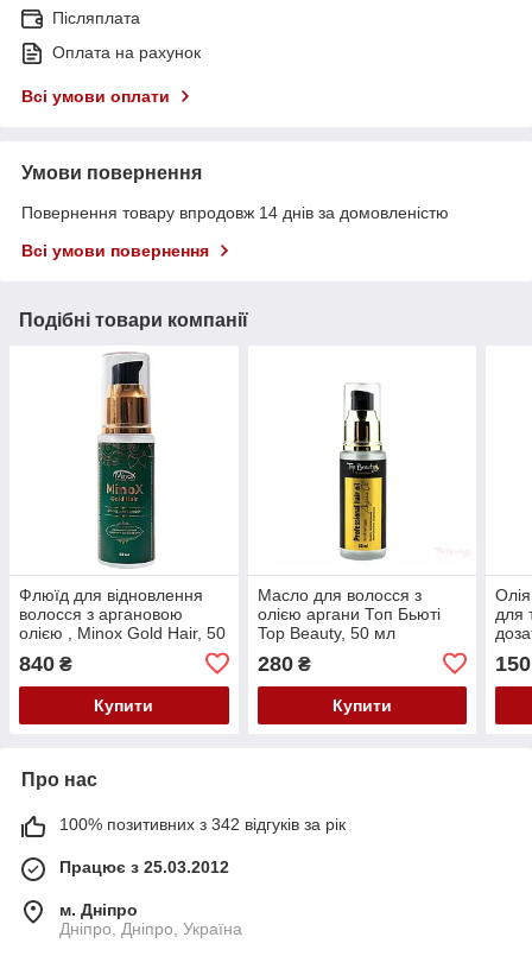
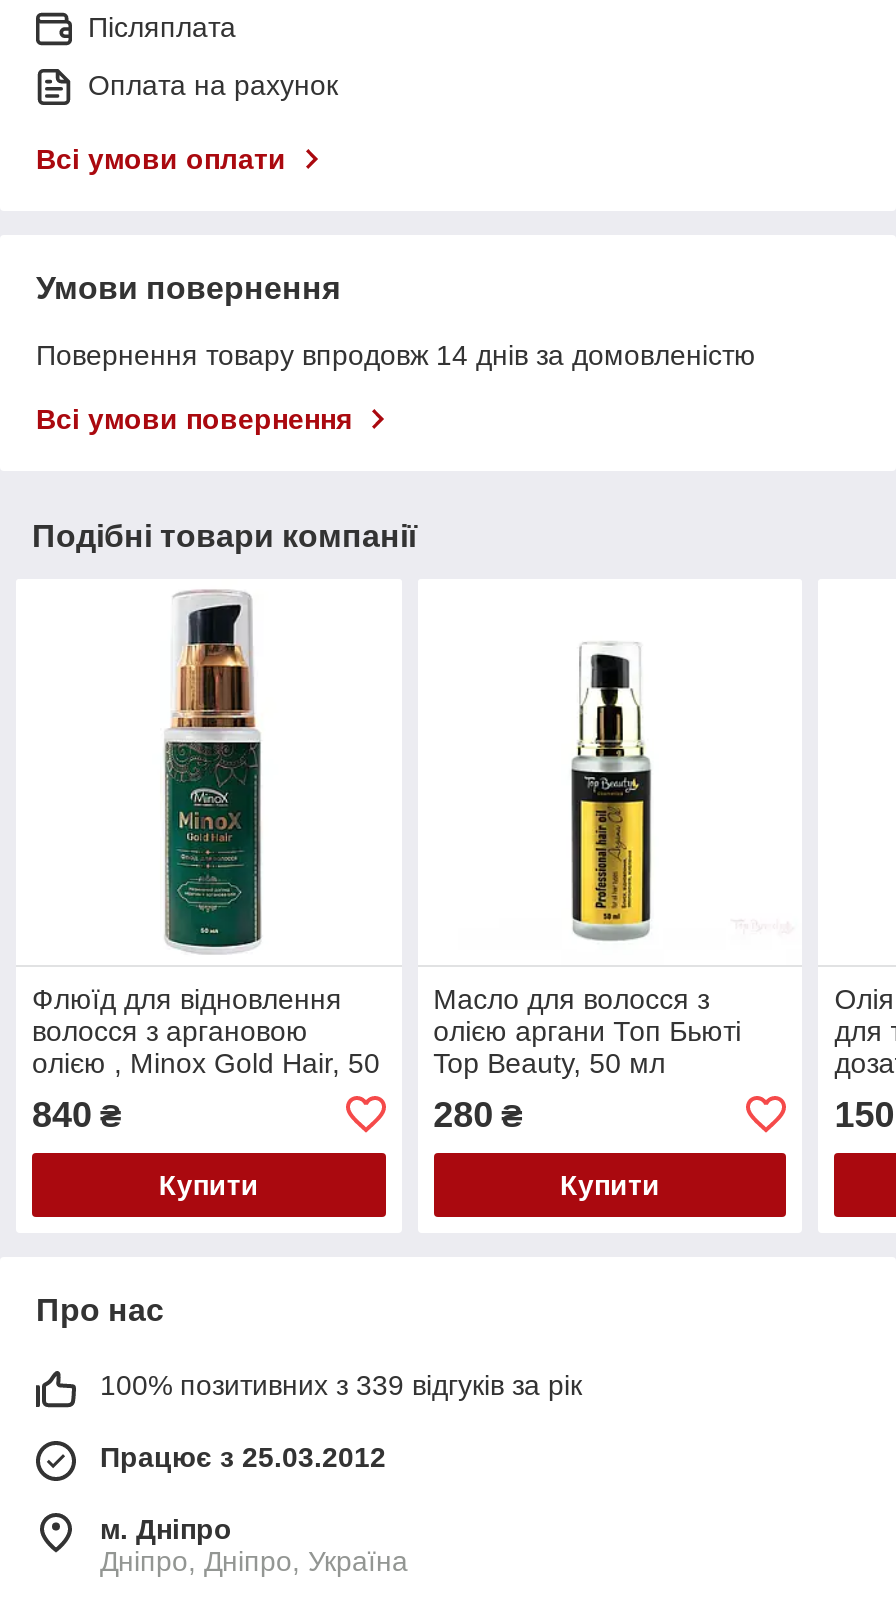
[59,814,346,833] 100% позитивних з 342 відгуків за рік -> [100,1369,582,1401] 100% позитивних з 339 відгуків за рік

